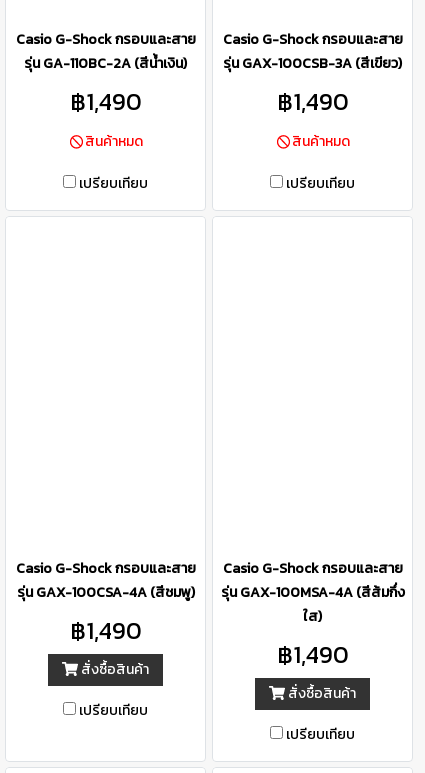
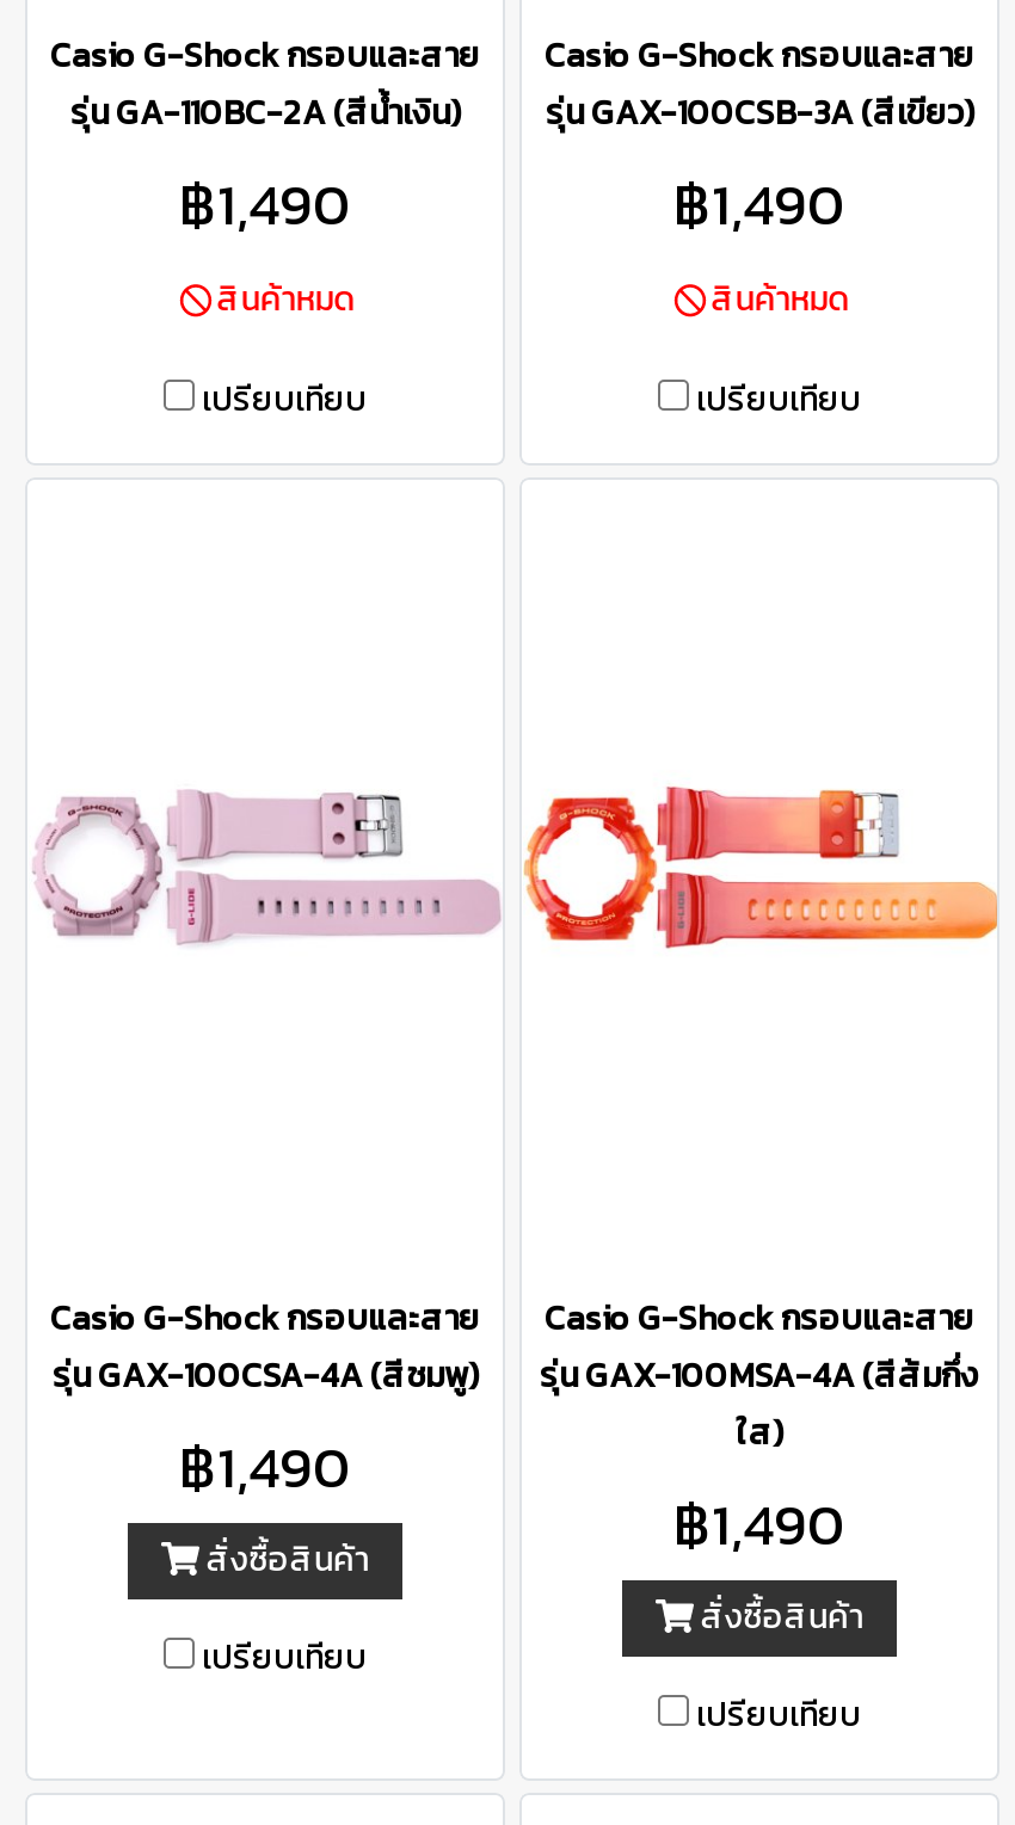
none -> [32,788,503,945] [image]
none -> [522,785,999,950] [image]

